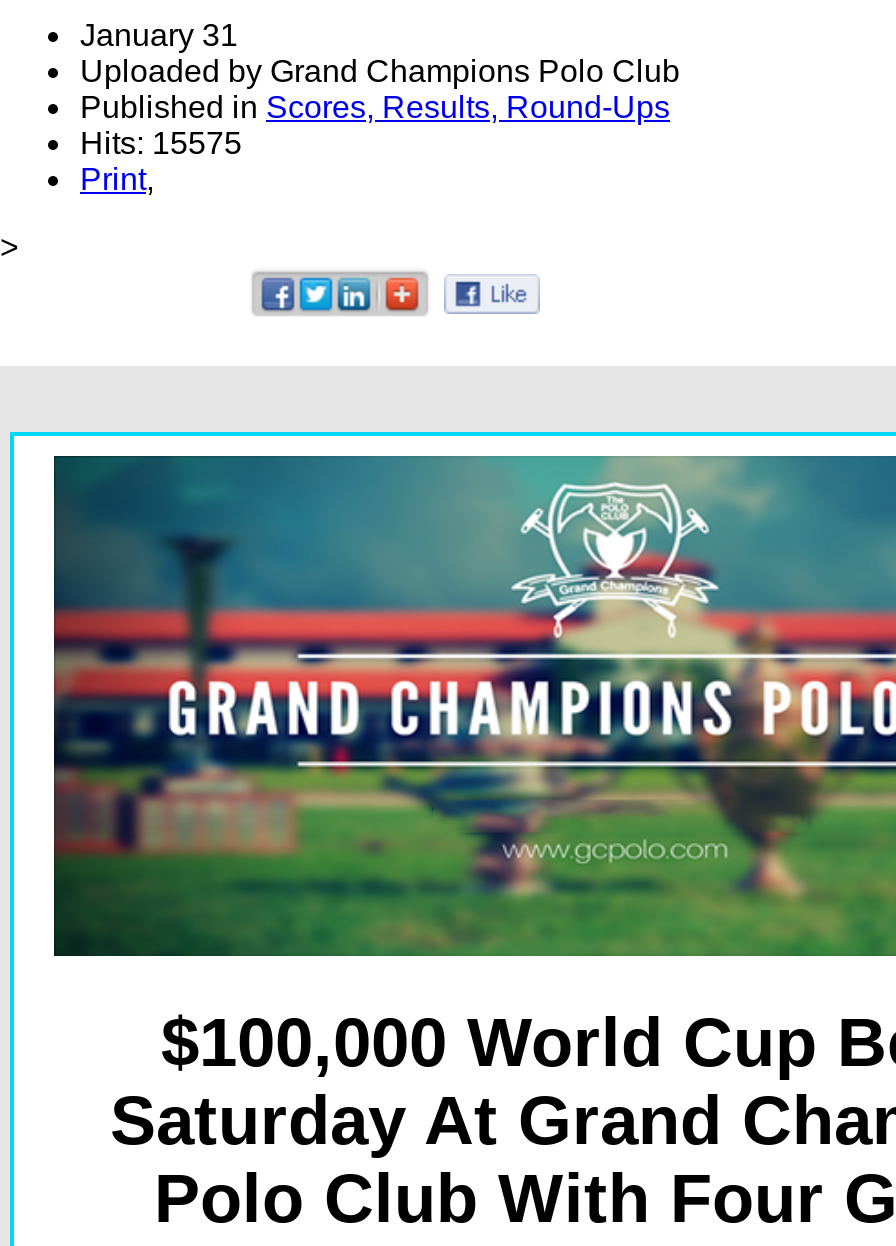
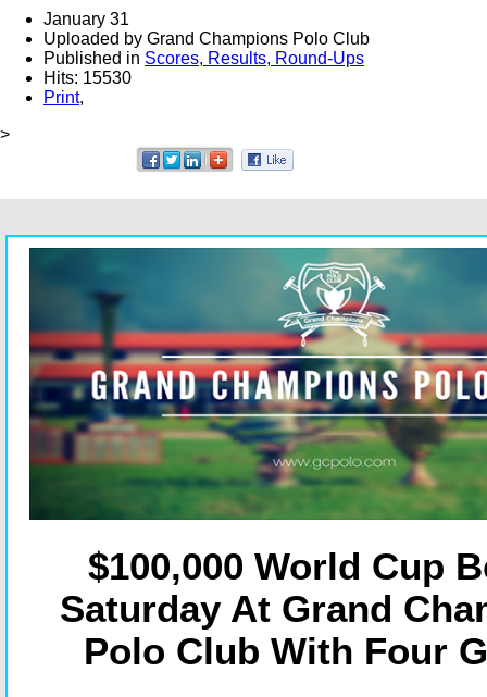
[80,125,242,159] Hits: 15575 -> [43,68,132,86] Hits: 15530

